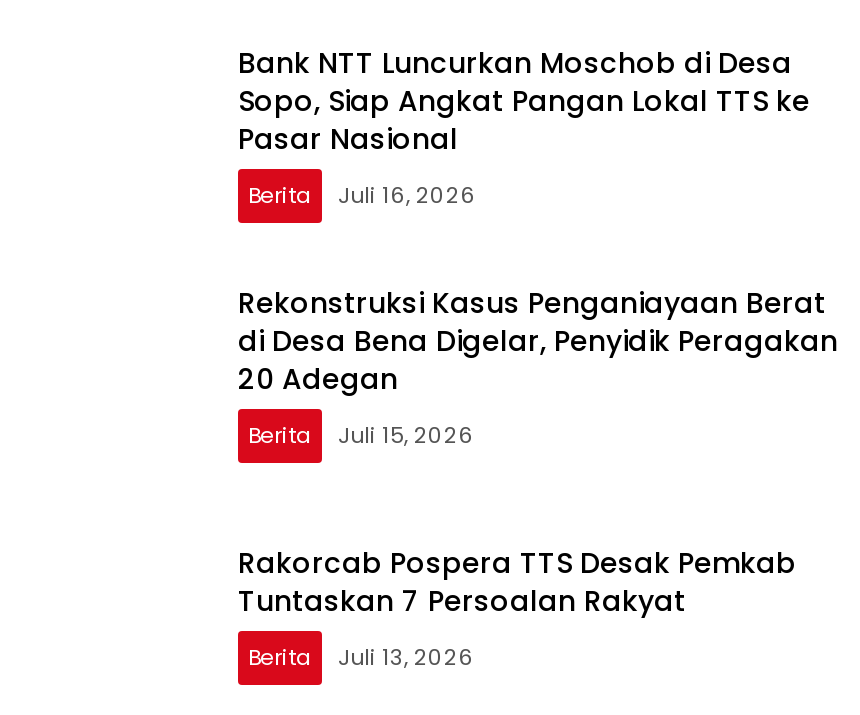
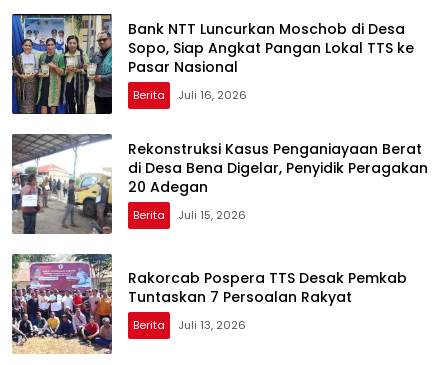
none -> [11,13,113,115] [image]
none -> [11,133,113,235] [image]
none -> [11,253,113,355] [image]

